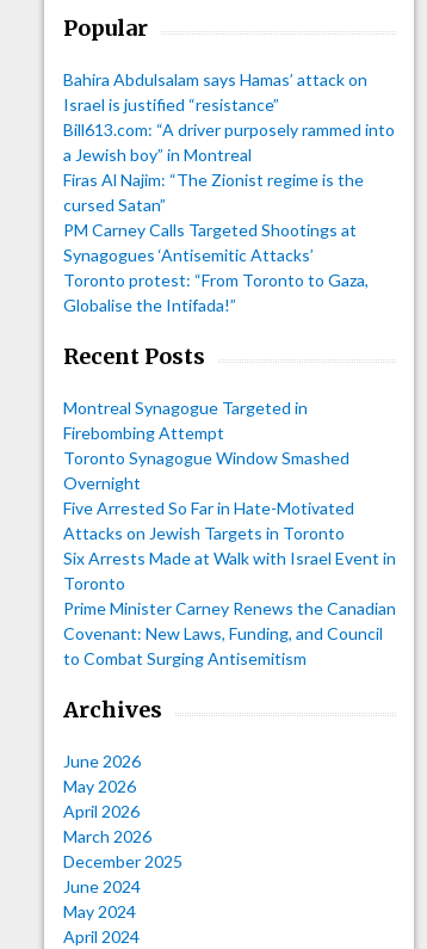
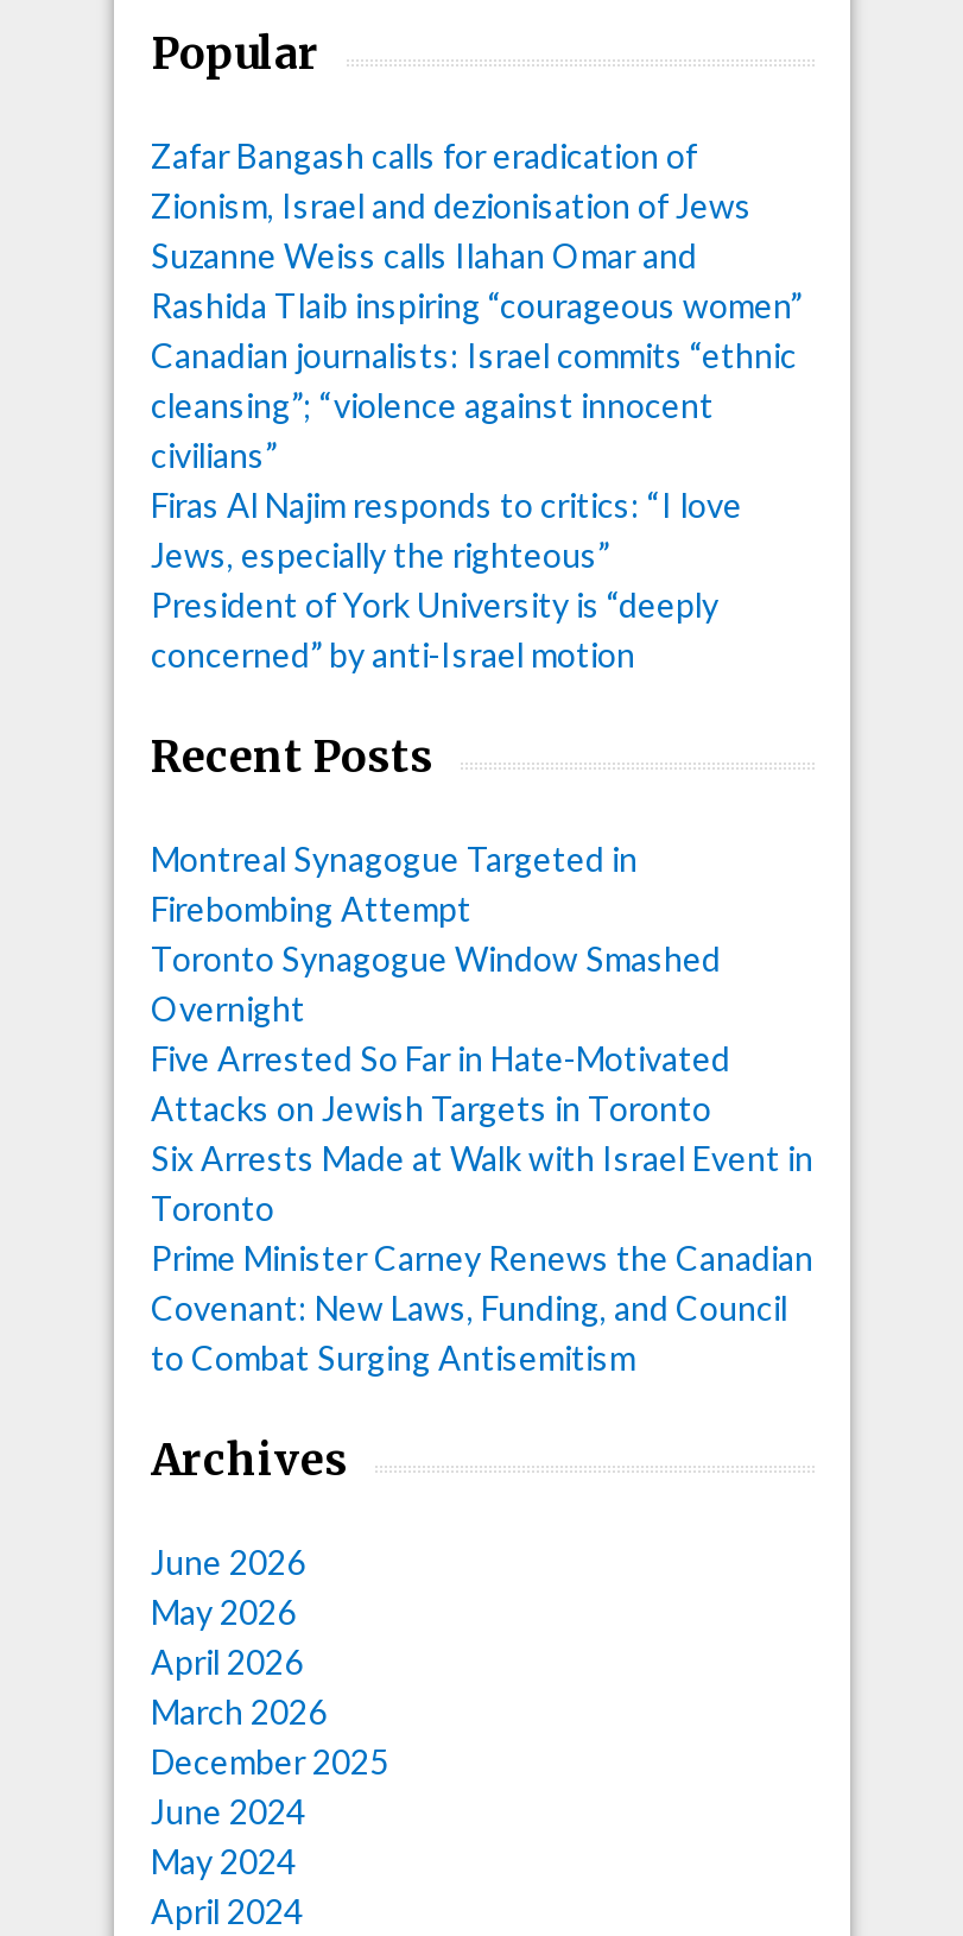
[63,69,394,315] Bahira Abdulsalam says Hamas’ attack on | Israel is justified “resistance” | Bill613.com: “A driver purposely rammed into | a Jewish boy” in Montreal | Firas Al Najim: “The Zionist regime is the | cursed Satan” | PM Carney Calls Targeted Shootings at | Synagogues ‘Antisemitic Attacks’ | Toronto protest: “From Toronto to Gaza, | Globalise the Intifada!” -> [151,135,802,674] Zafar Bangash calls for eradication of | Zionism, Israel and dezionisation of Jews | Suzanne Weiss calls Ilahan Omar and | Rashida Tlaib inspiring “courageous women” | Canadian journalists: Israel commits “ethnic | cleansing”; “violence against innocent | civilians” | Firas Al Najim responds to critics: “I love | Jews, especially the righteous” | President of York University is “deeply | concerned” by anti-Israel motion

